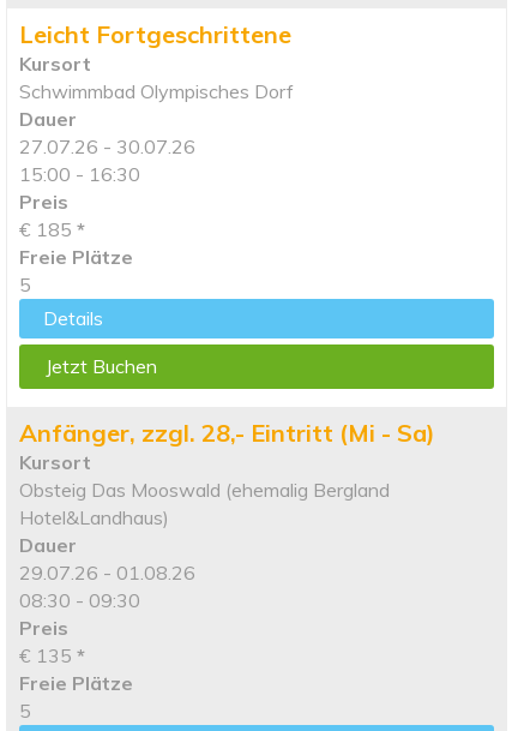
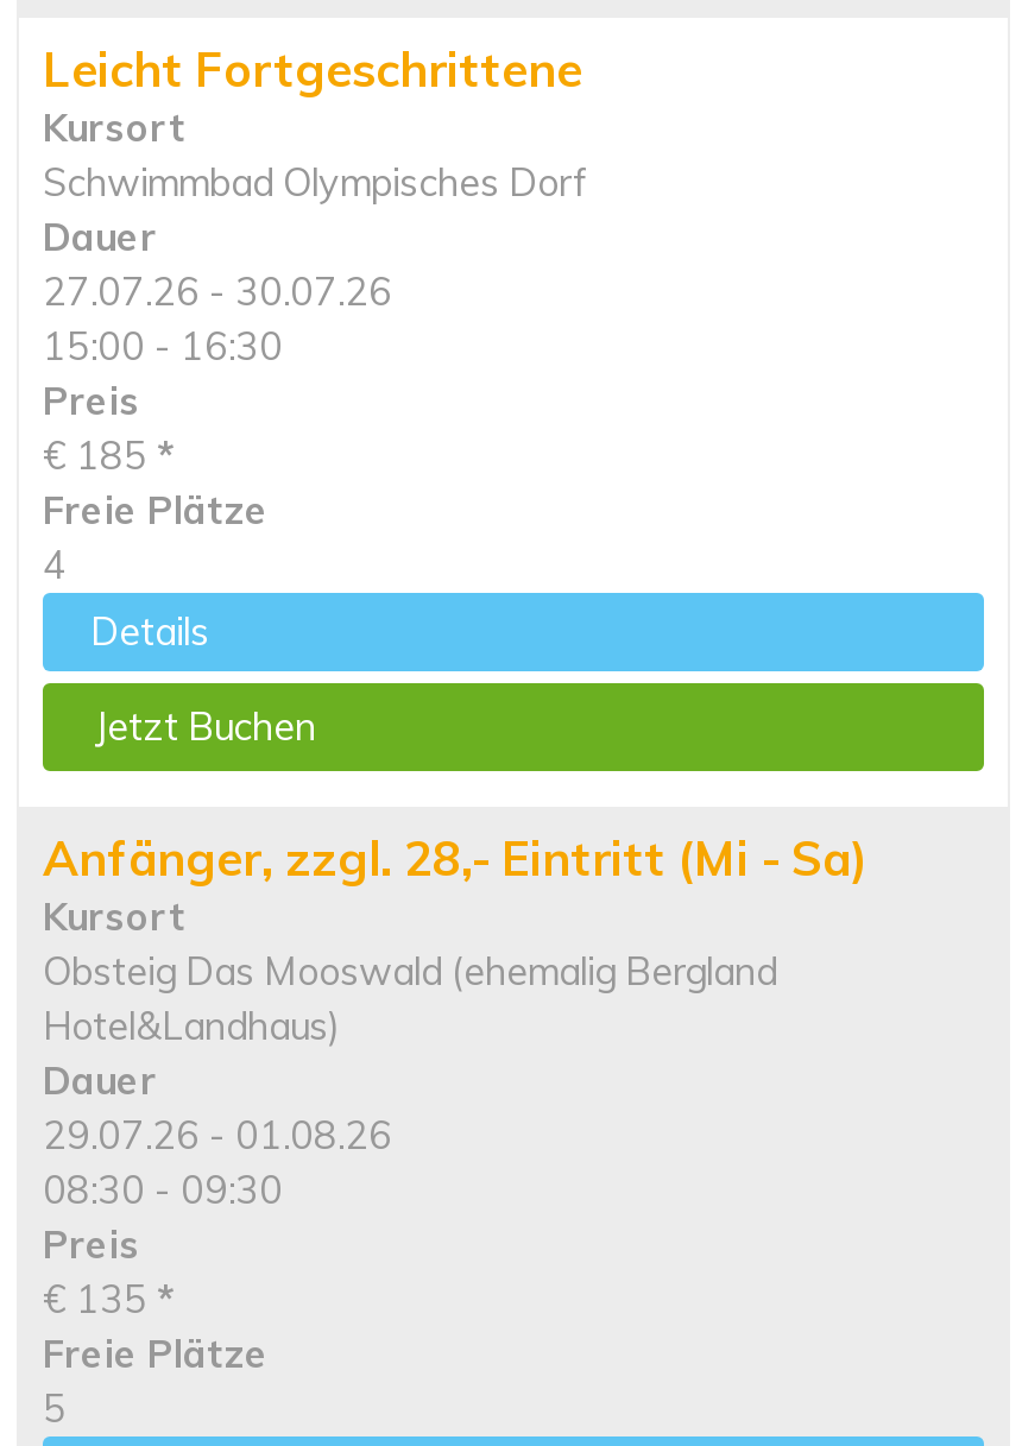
[19,273,31,297] 5 -> [43,541,67,589] 4

